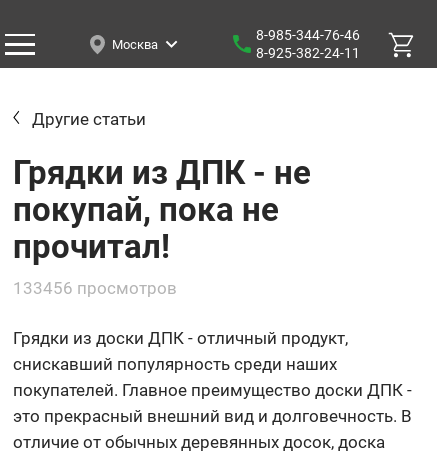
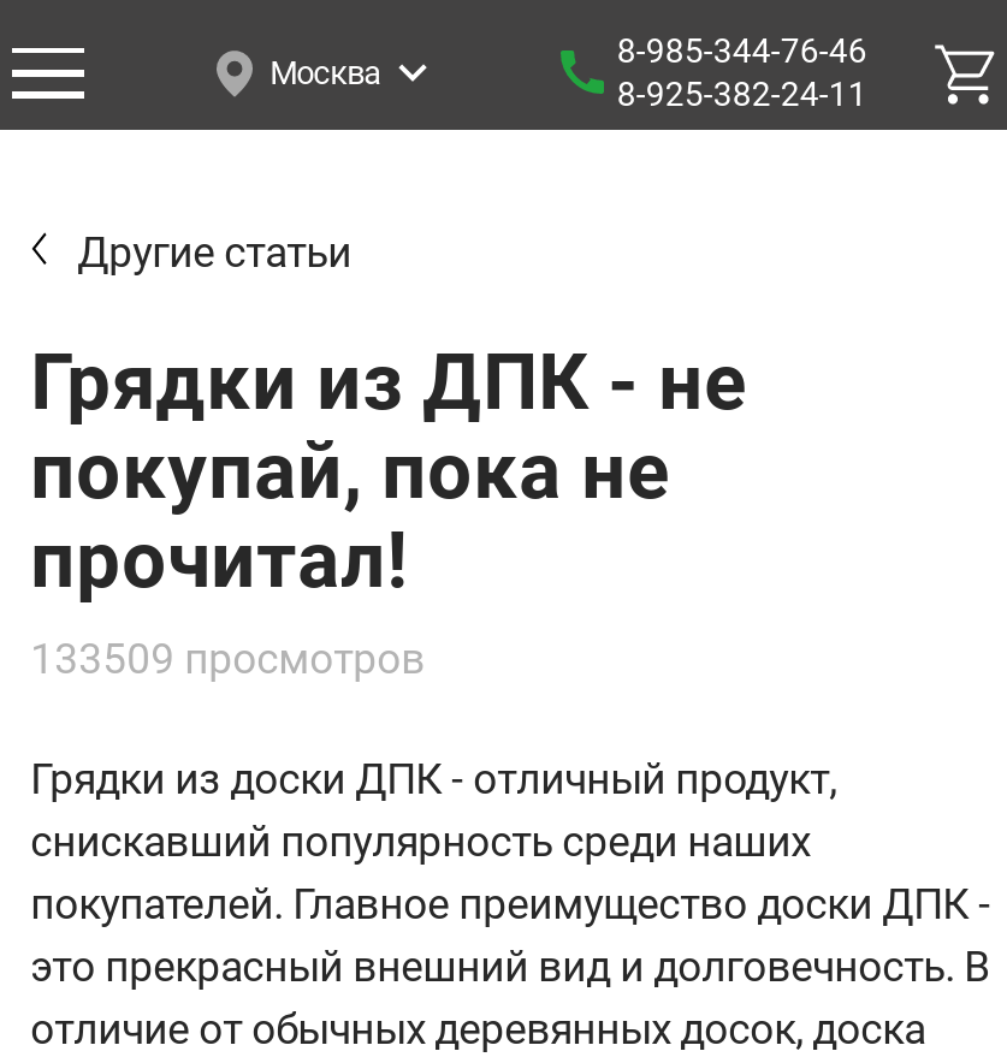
[13,278,177,298] 133456 просмотров -> [30,636,425,684] 133509 просмотров

